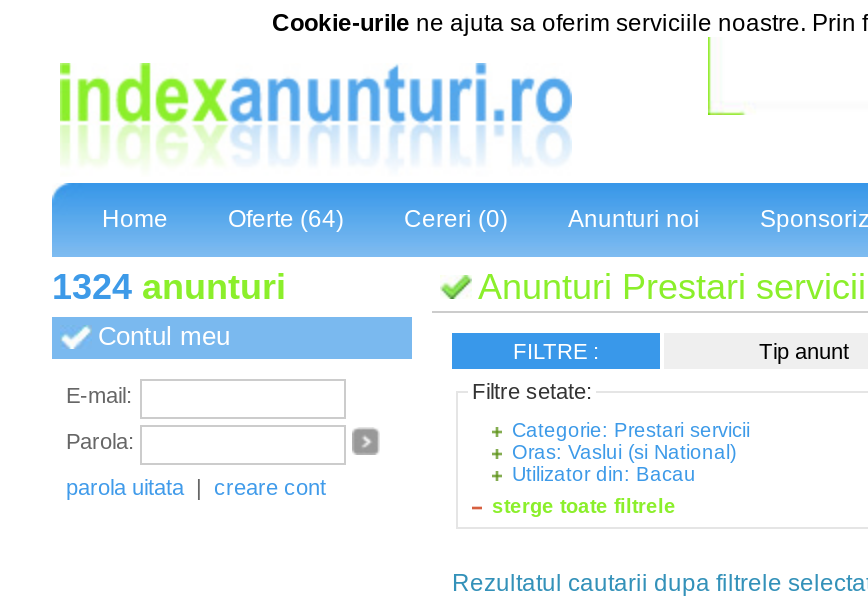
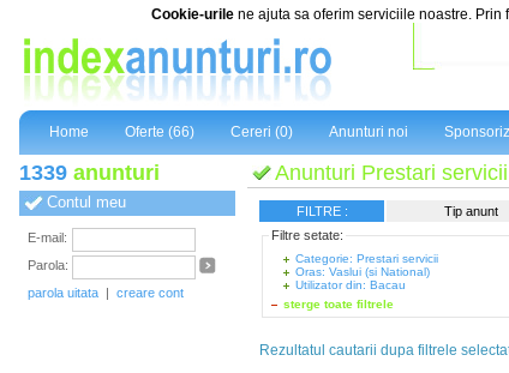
[228,205,344,233] Oferte (64) -> [125,124,194,140] Oferte (66)
[52,267,286,307] 1324 anunturi -> [19,161,160,185] 1339 anunturi

